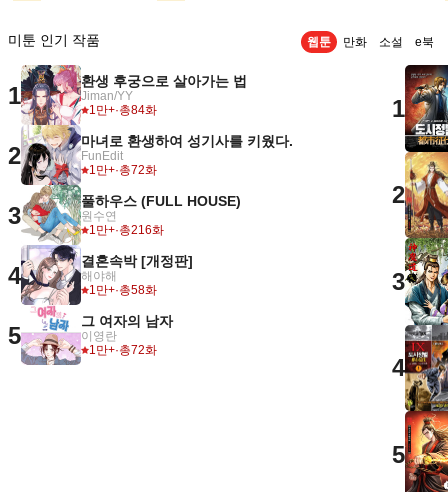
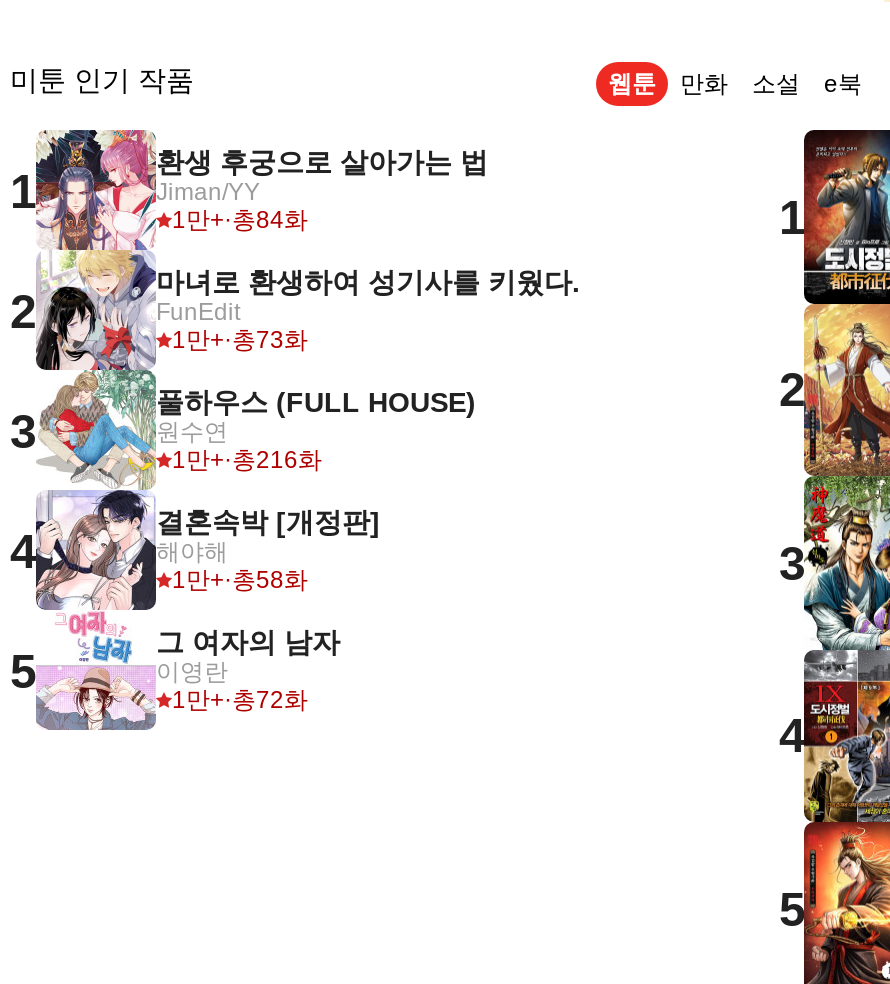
[89,163,157,177] 1만+ · 총72화 -> [172,326,308,354] 1만+ · 총73화

